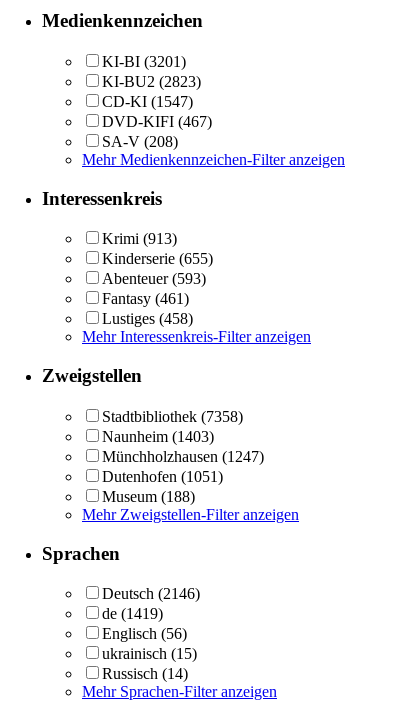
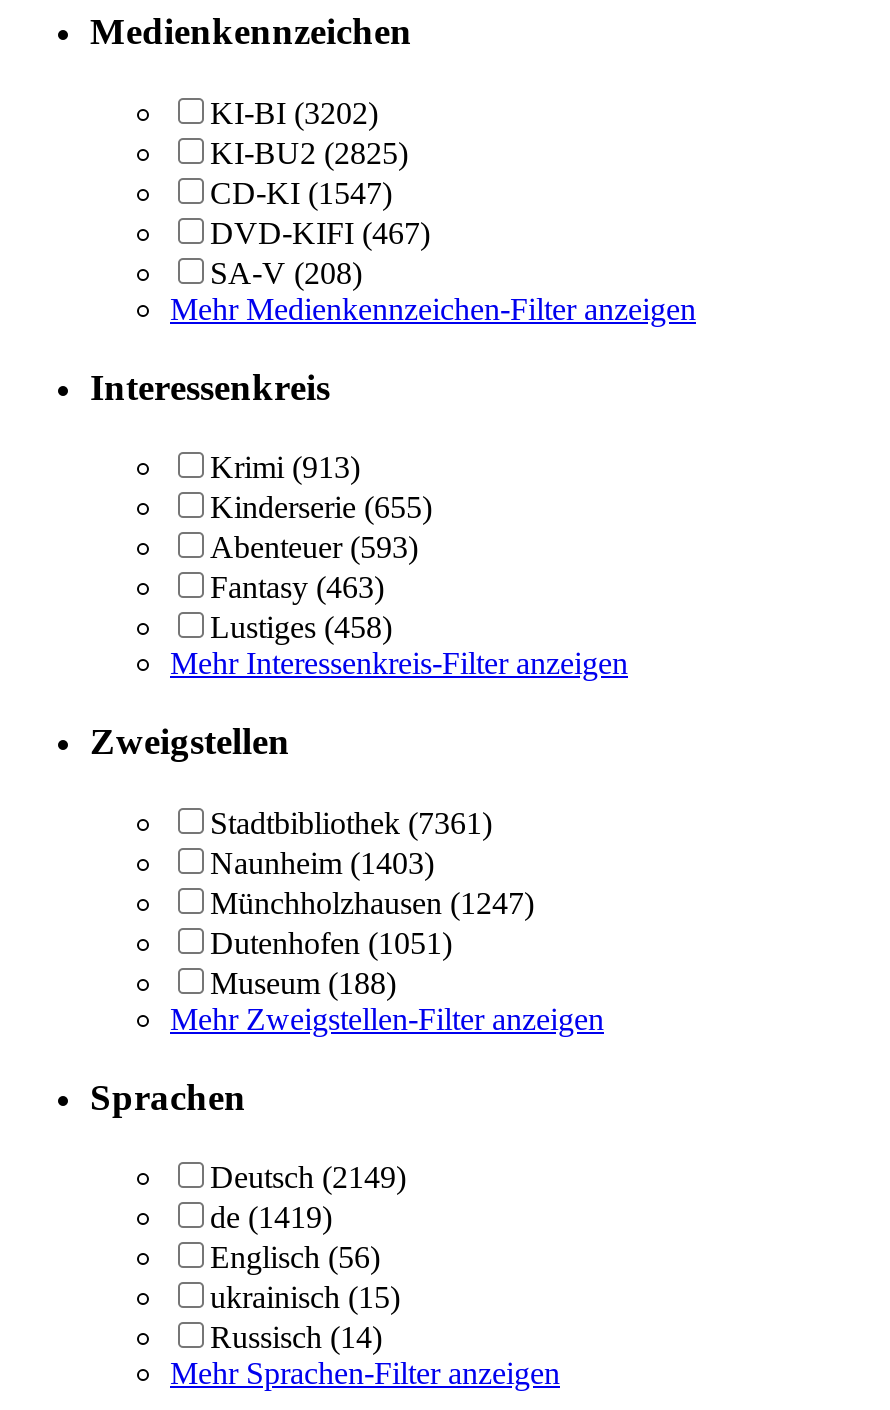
[102,53,186,70] KI-BI (3201) -> [210,96,378,130] KI-BI (3202)
[102,73,201,90] KI-BU2 (2823) -> [210,136,408,170] KI-BU2 (2825)
[102,290,189,307] Fantasy (461) -> [210,571,384,605] Fantasy (463)
[102,408,243,425] Stadtbibliothek (7358) -> [210,806,492,840] Stadtbibliothek (7361)
[102,585,200,602] Deutsch (2146) -> [210,1161,406,1195] Deutsch (2149)

